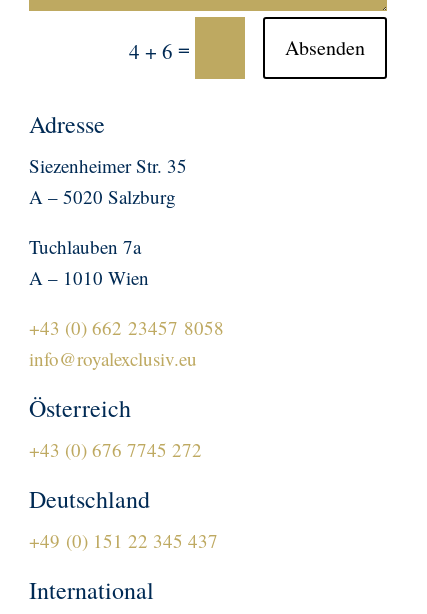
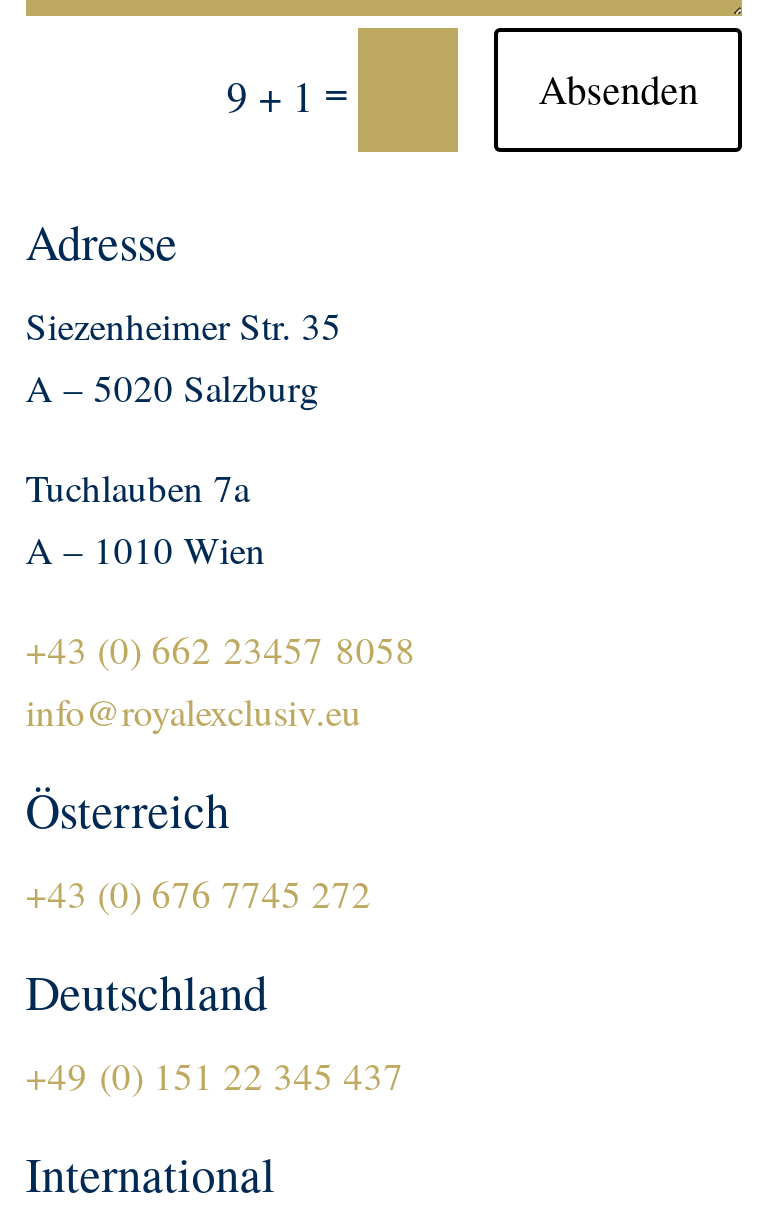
[129,34,195,65] 4 + 6 = -> [226,62,358,123] 9 + 1 =

